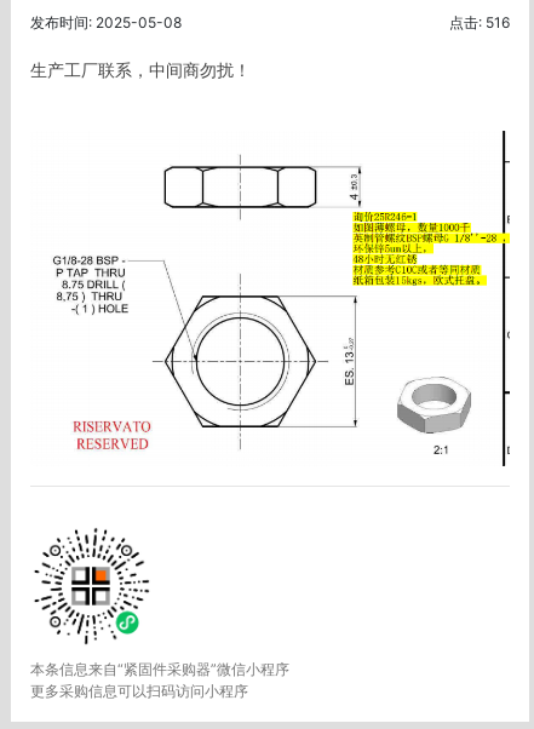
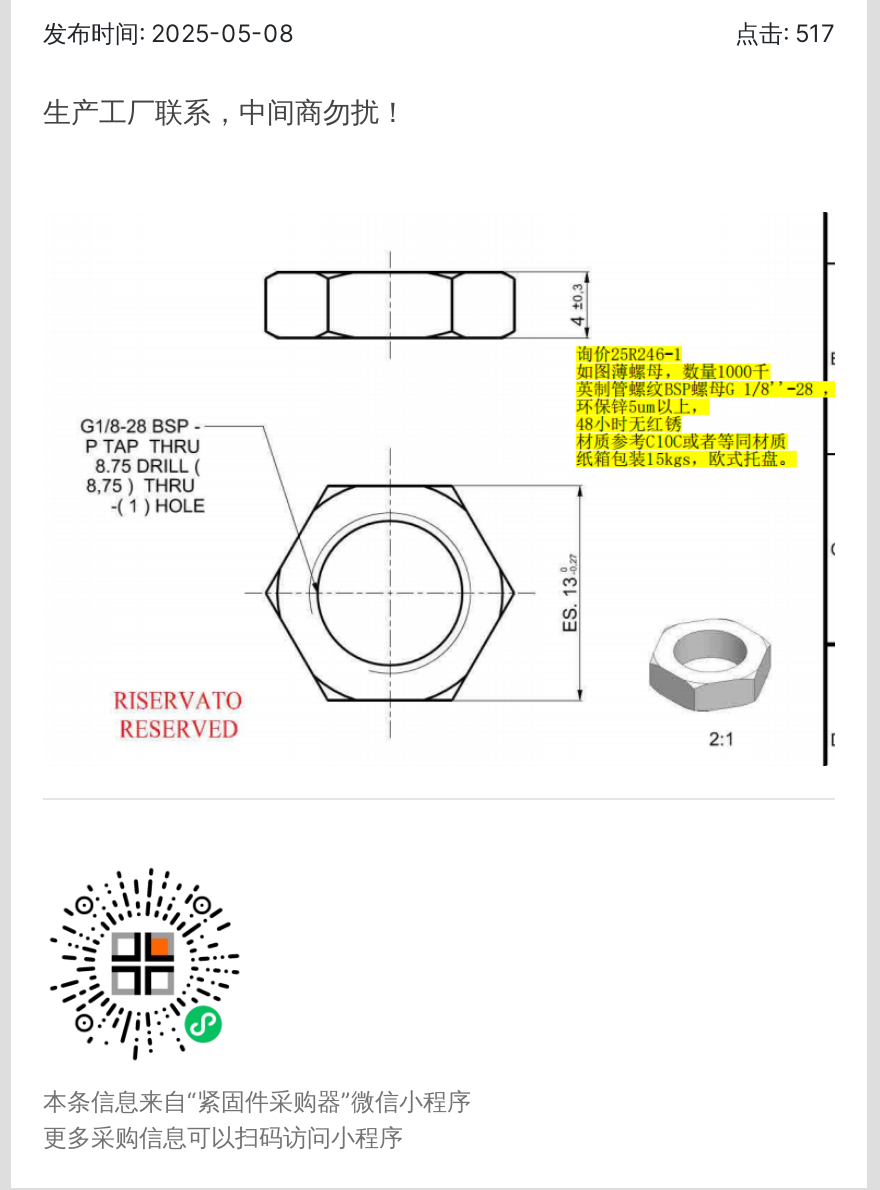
[449,13,510,31] 点击: 516 -> [735,17,835,47] 点击: 517

